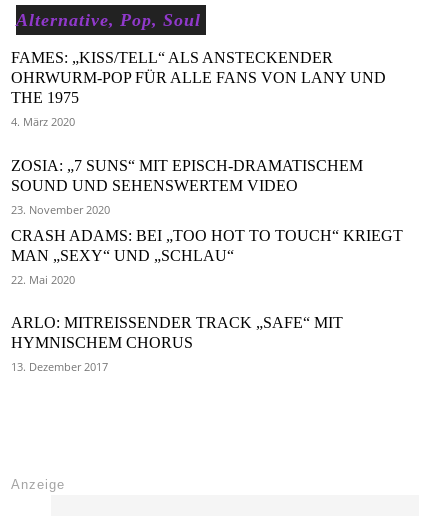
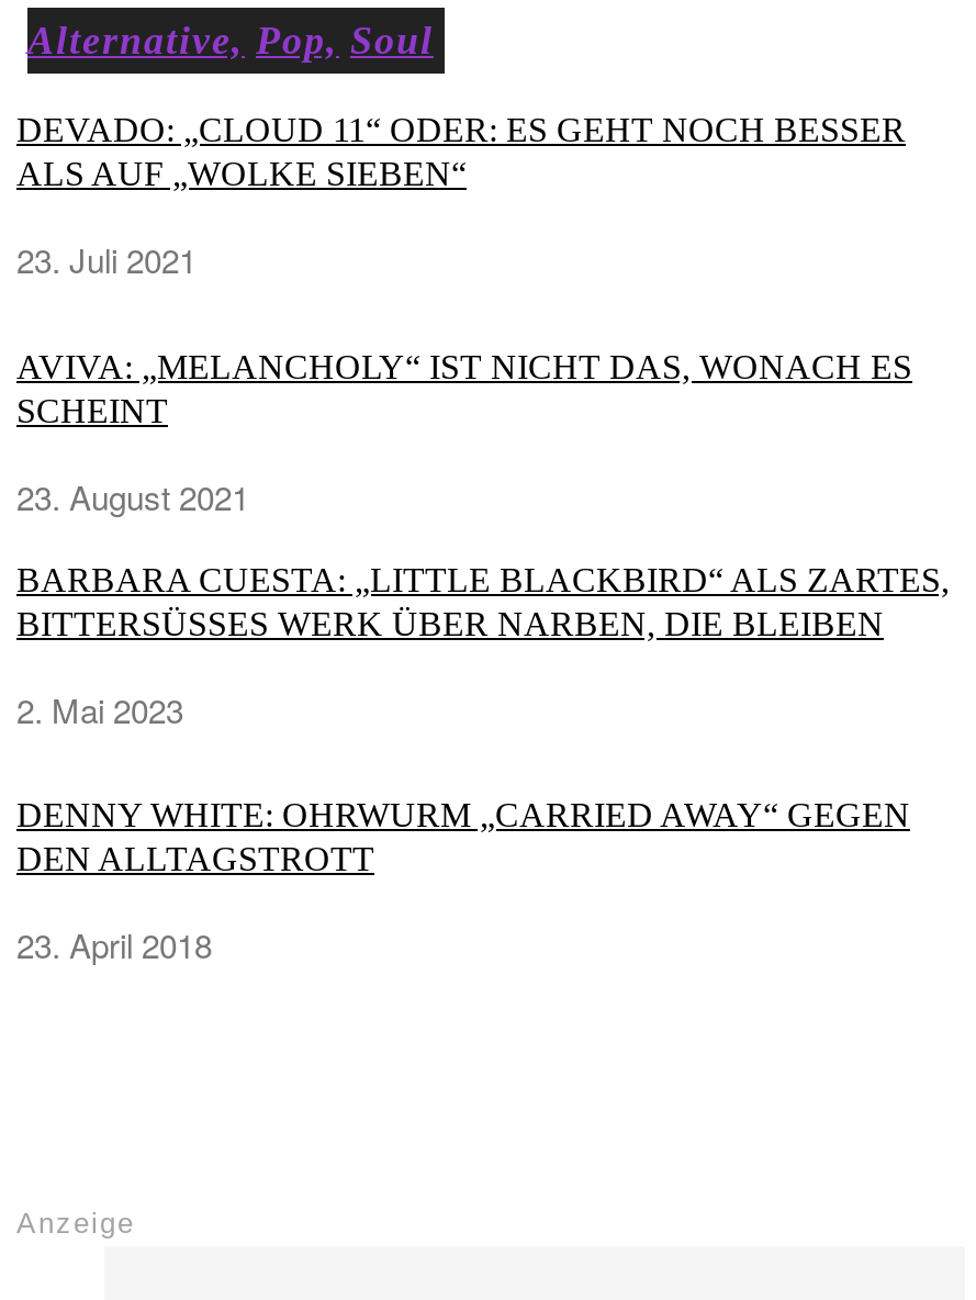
[11,49,386,106] FAMES: „KISS/TELL“ ALS ANSTECKENDER | OHRWURM-POP FÜR ALLE FANS VON LANY UND | THE 1975 -> [16,111,906,192] DEVADO: „CLOUD 11“ ODER: ES GEHT NOCH BESSER | ALS AUF „WOLKE SIEBEN“
[11,114,75,129] 4. März 2020 -> [16,236,197,282] 23. Juli 2021
[11,157,363,194] ZOSIA: „7 SUNS“ MIT EPISCH-DRAMATISCHEM | SOUND UND SEHENSWERTEM VIDEO -> [16,347,912,428] AVIVA: „MELANCHOLY“ IST NICHT DAS, WONACH ES | SCHEINT
[11,202,110,217] 23. November 2020 -> [16,472,249,518] 23. August 2021
[11,227,403,264] CRASH ADAMS: BEI „TOO HOT TO TOUCH“ KRIEGT | MAN „SEXY“ UND „SCHLAU“ -> [16,560,950,641] BARBARA CUESTA: „LITTLE BLACKBIRD“ ALS ZARTES, | BITTERSÜSSES WERK ÜBER NARBEN, DIE BLEIBEN
[11,272,75,287] 22. Mai 2020 -> [16,685,183,731] 2. Mai 2023
[11,314,343,351] ARLO: MITREISSENDER TRACK „SAFE“ MIT H | YMNISCHEM CHORUS -> [16,796,910,878] DENNY WHITE: OHRWURM „CARRIED AWAY“ GEGEN | DEN ALLTAGSTROTT
[11,359,108,374] 13. Dezember 2017 -> [16,921,212,968] 23. April 2018

